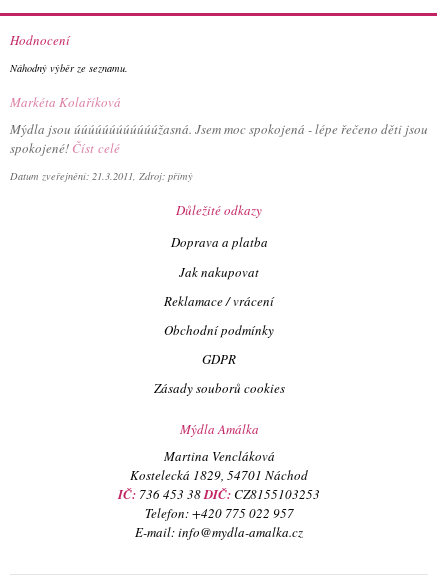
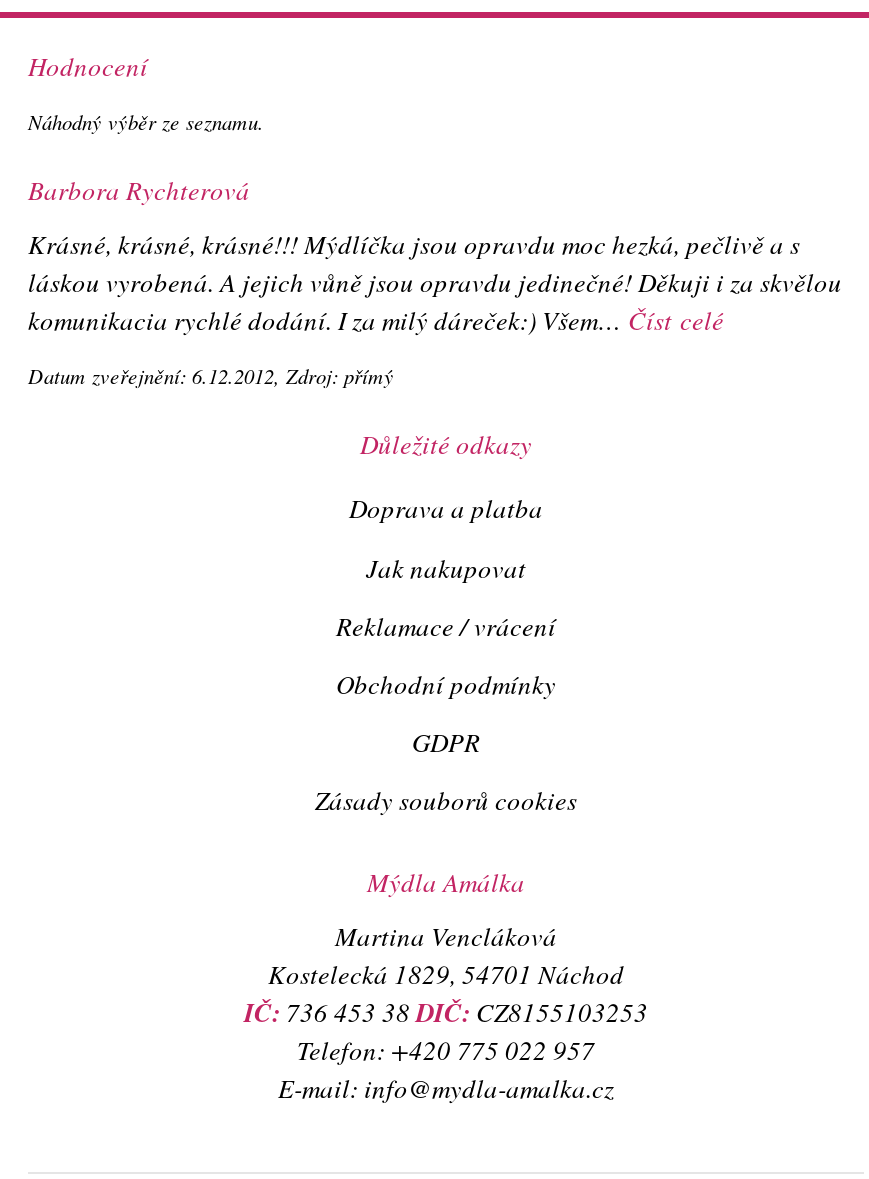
[10,93,121,111] Markéta Kolaříková -> [28,172,250,208] Barbora Rychterová
[10,120,428,157] Mýdla jsou úúúúúúúúúúúúžasná. Jsem moc spokojená - lépe řečeno děti jsou | spokojené! Číst celé -> [28,226,842,338] Krásné, krásné, krásné!!! Mýdlíčka jsou opravdu moc hezká, pečlivě a s | láskou vyrobená. A jejich vůně jsou opravdu jedinečné! Děkuji i za skvělou | komunikacia rychlé dodání. I za milý dáreček:) Všem… Číst celé
[10,169,193,183] Datum zveřejnění: 21.3.2011, Zdroj: přímý -> [28,362,394,390] Datum zveřejnění: 6.12.2012, Zdroj: přímý

